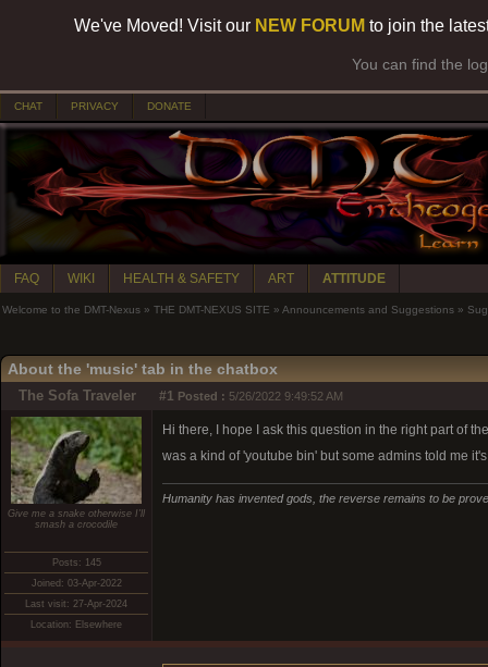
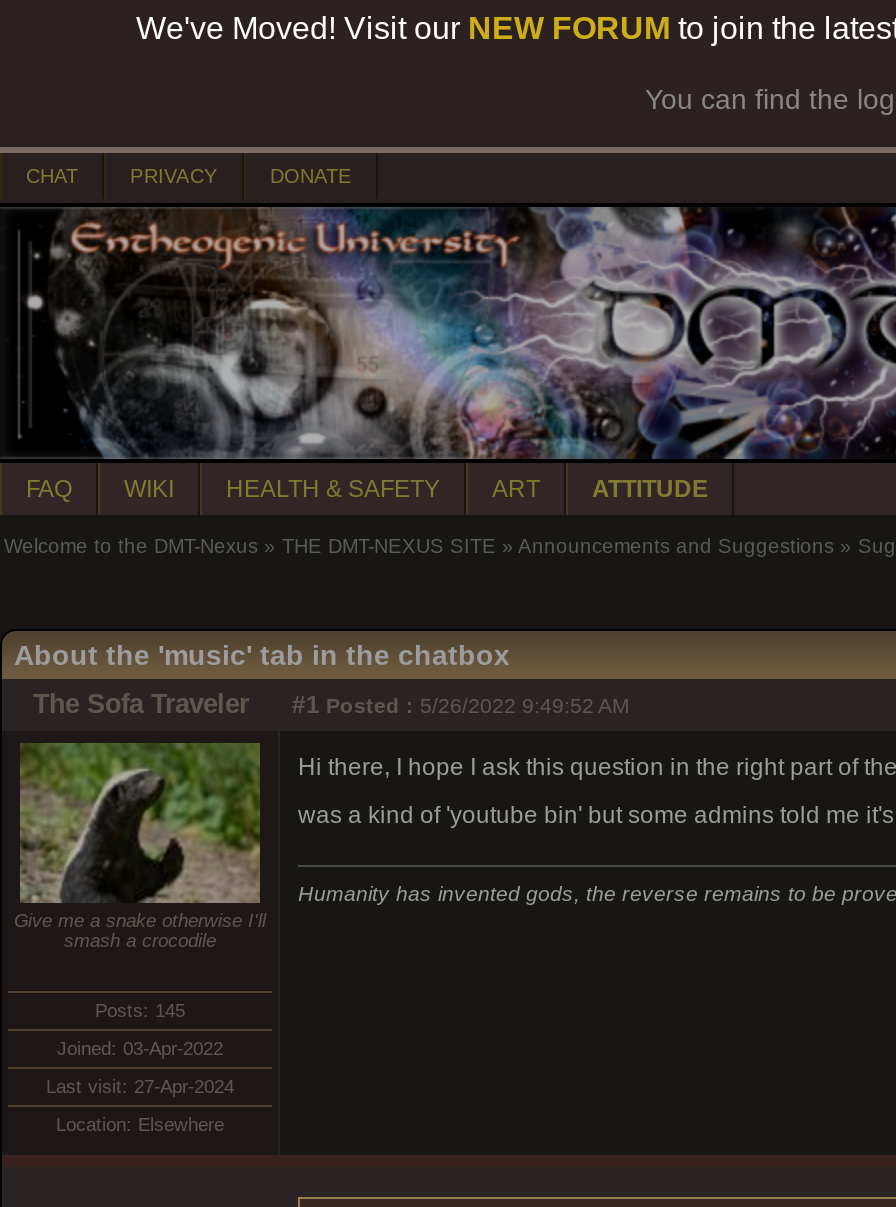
[3,123,485,263] [image] -> [6,207,890,461] [image]

